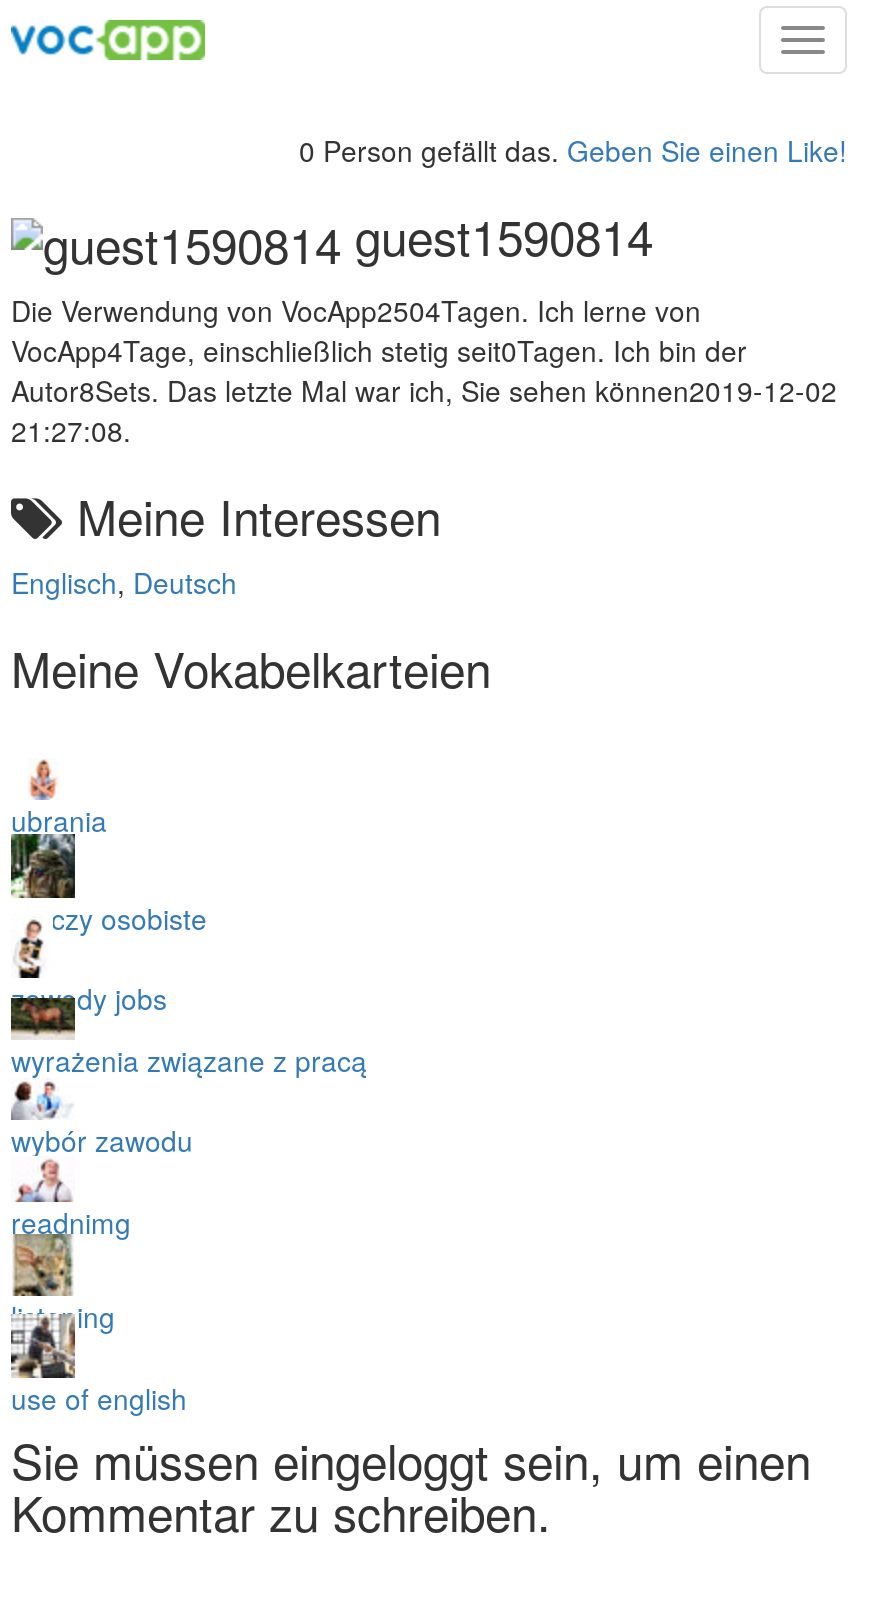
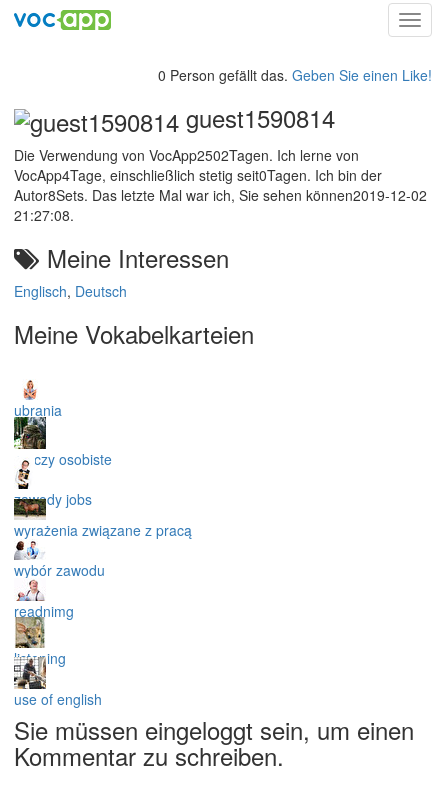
[11,289,701,329] Die Verwendung von VocApp2504Tagen. Ich lerne von -> [14,145,359,165] Die Verwendung von VocApp2502Tagen. Ich lerne von

